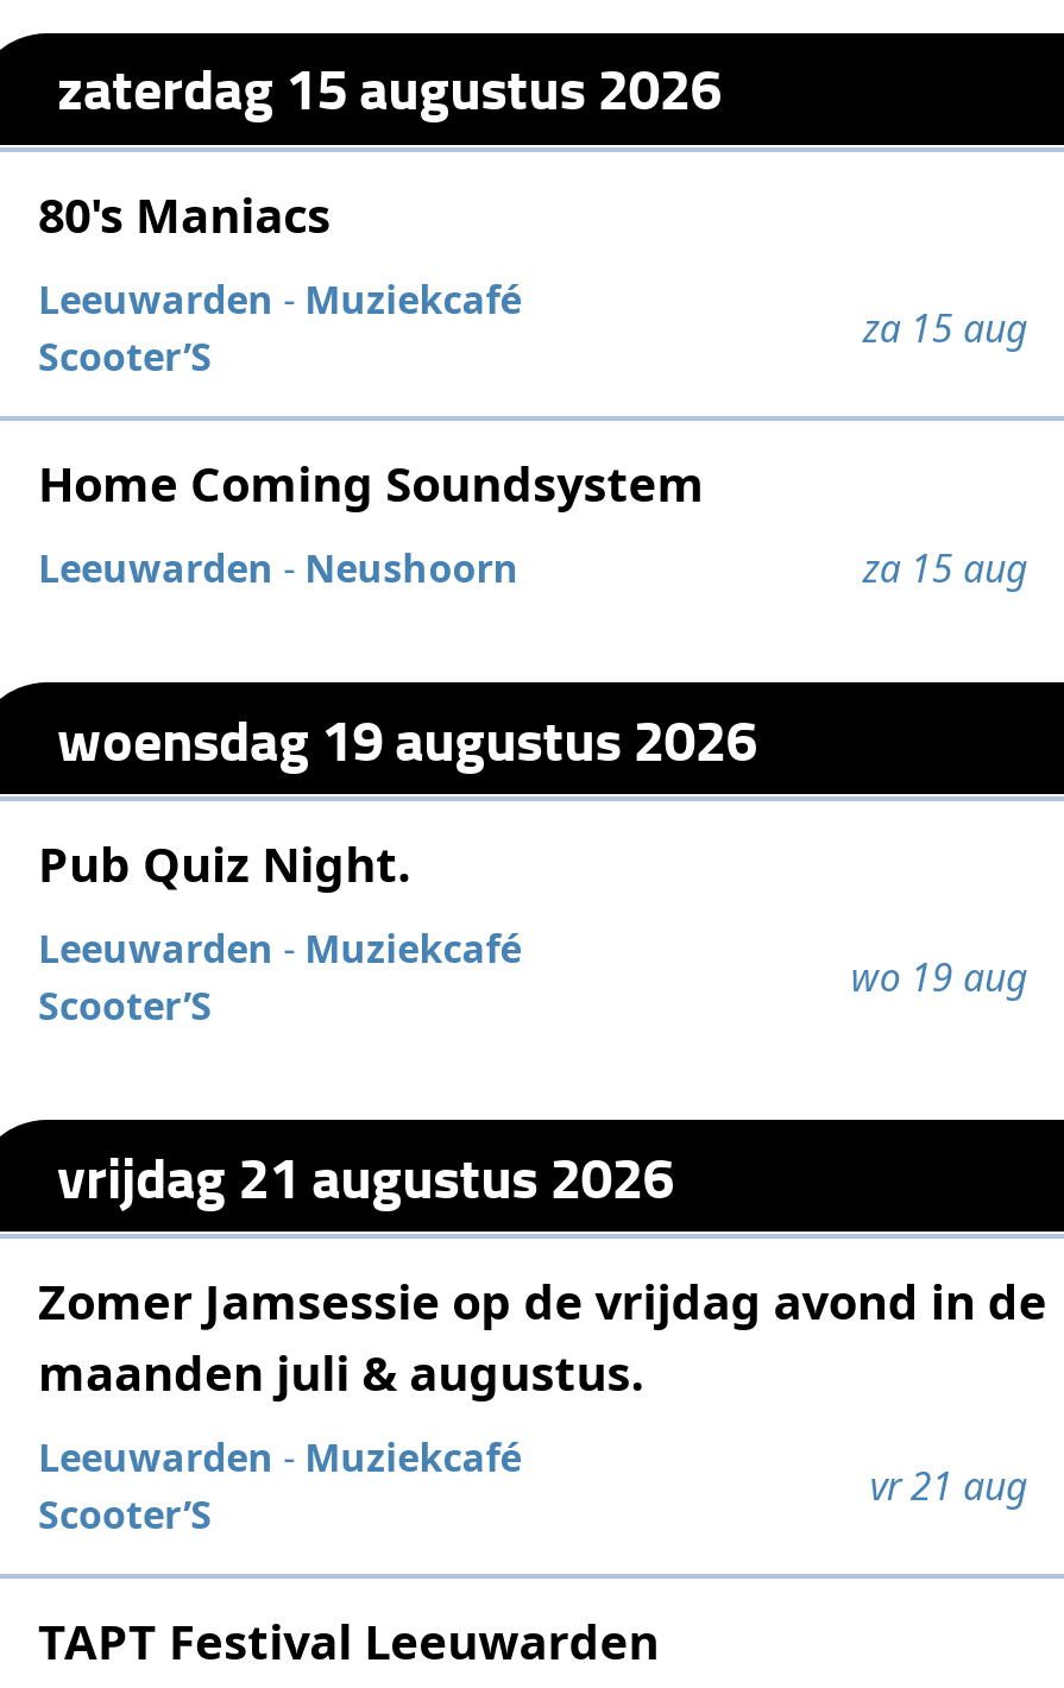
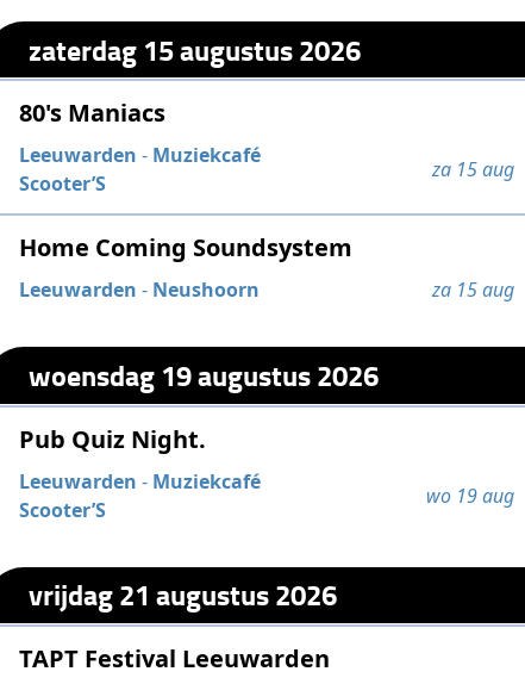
[38,1270,1047,1541] Zomer Jamsessie op de vrijdag avond in de | maanden juli & augustus. | Leeuwarden - Muziekcafé | Scooter’S -> none
[870,1460,1027,1513] vr 21 aug -> none

